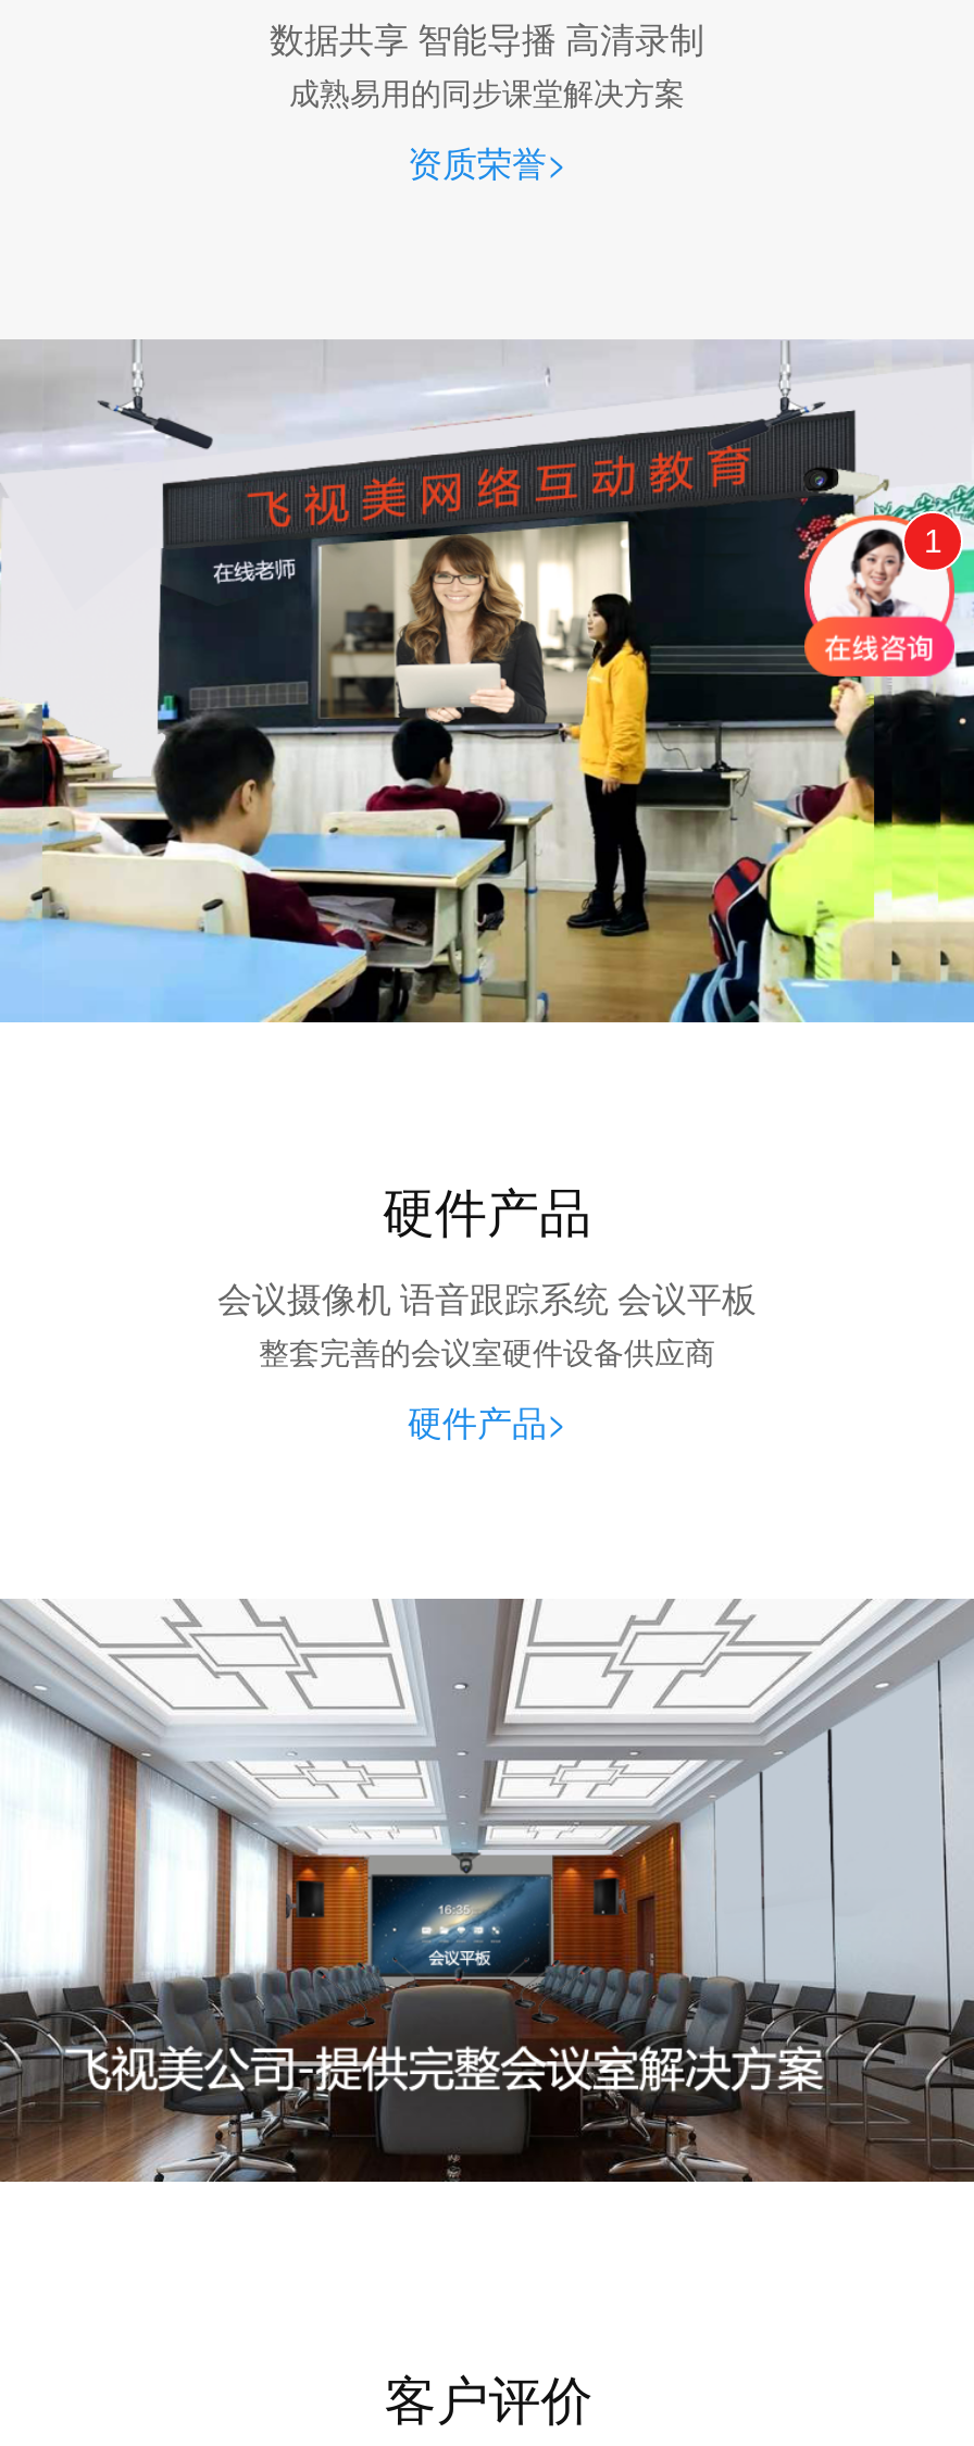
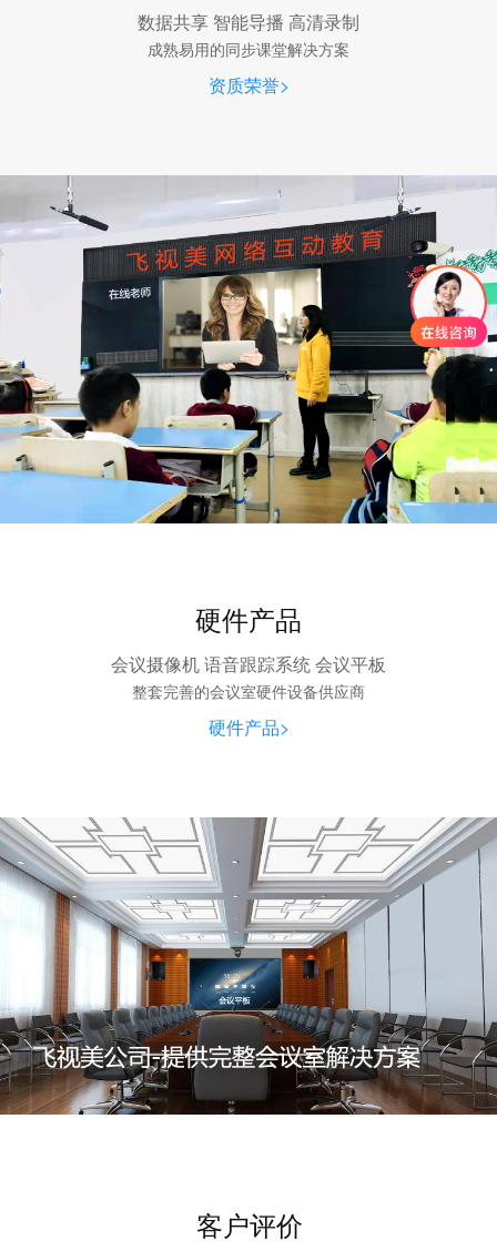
[924,522,941,559] 1 -> none

